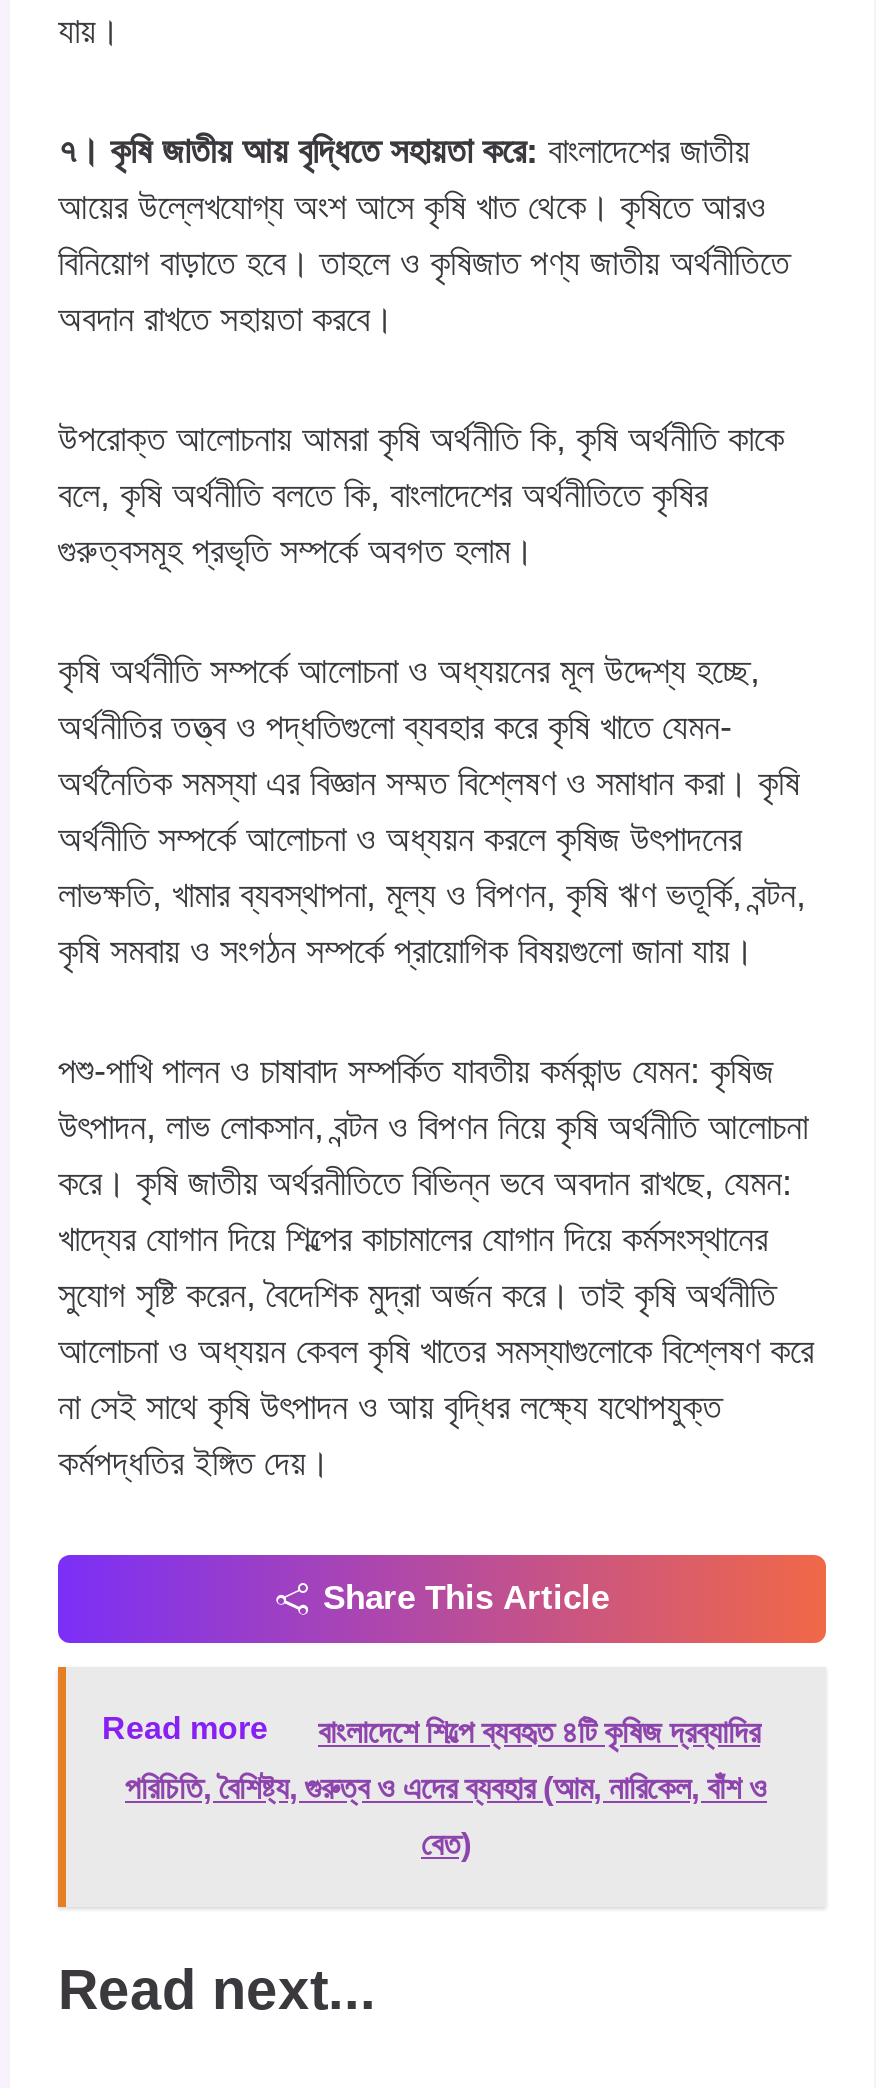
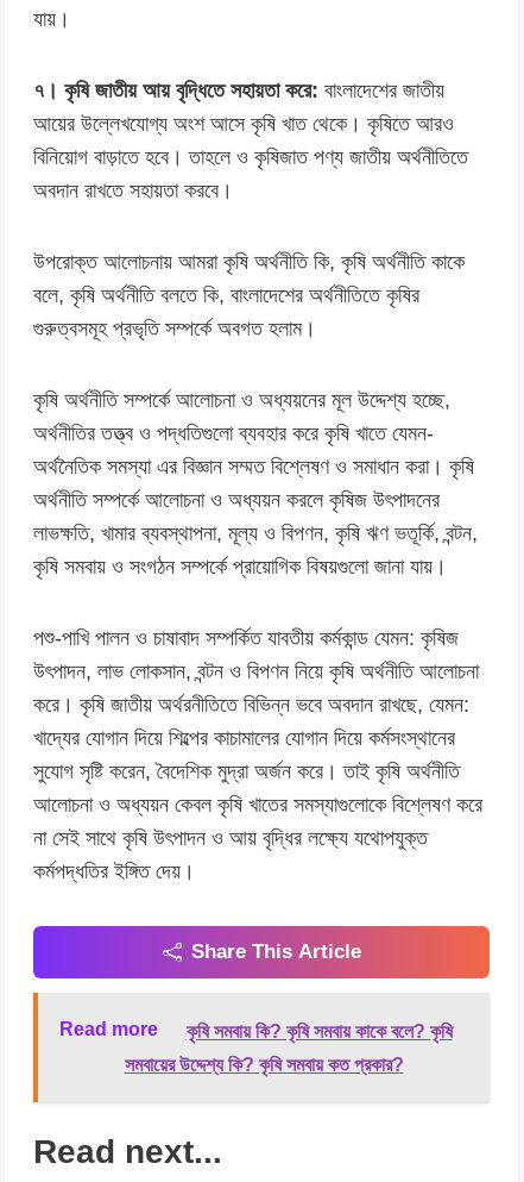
[125,1715,767,1861] বাংলাদেশে শিল্পে ব্যবহৃত ৪টি কৃষিজ দ্রব্যাদির | পরিচিতি, বৈশিষ্ট্য, গুরুত্ব ও এদের ব্যবহার (আম, নারিকেল, বাঁশ ও | বেত) -> [124,1021,452,1075] কৃষি সমবায় কি? কৃষি সমবায় কাকে বলে? কৃষি | সমবায়ের উদ্দেশ্য কি? কৃষি সমবায় কত প্রকার?

